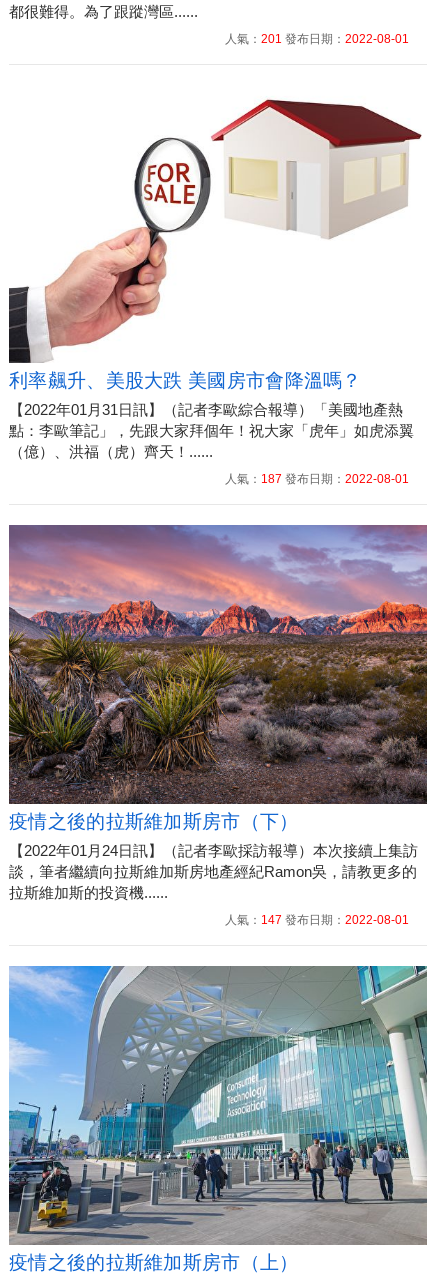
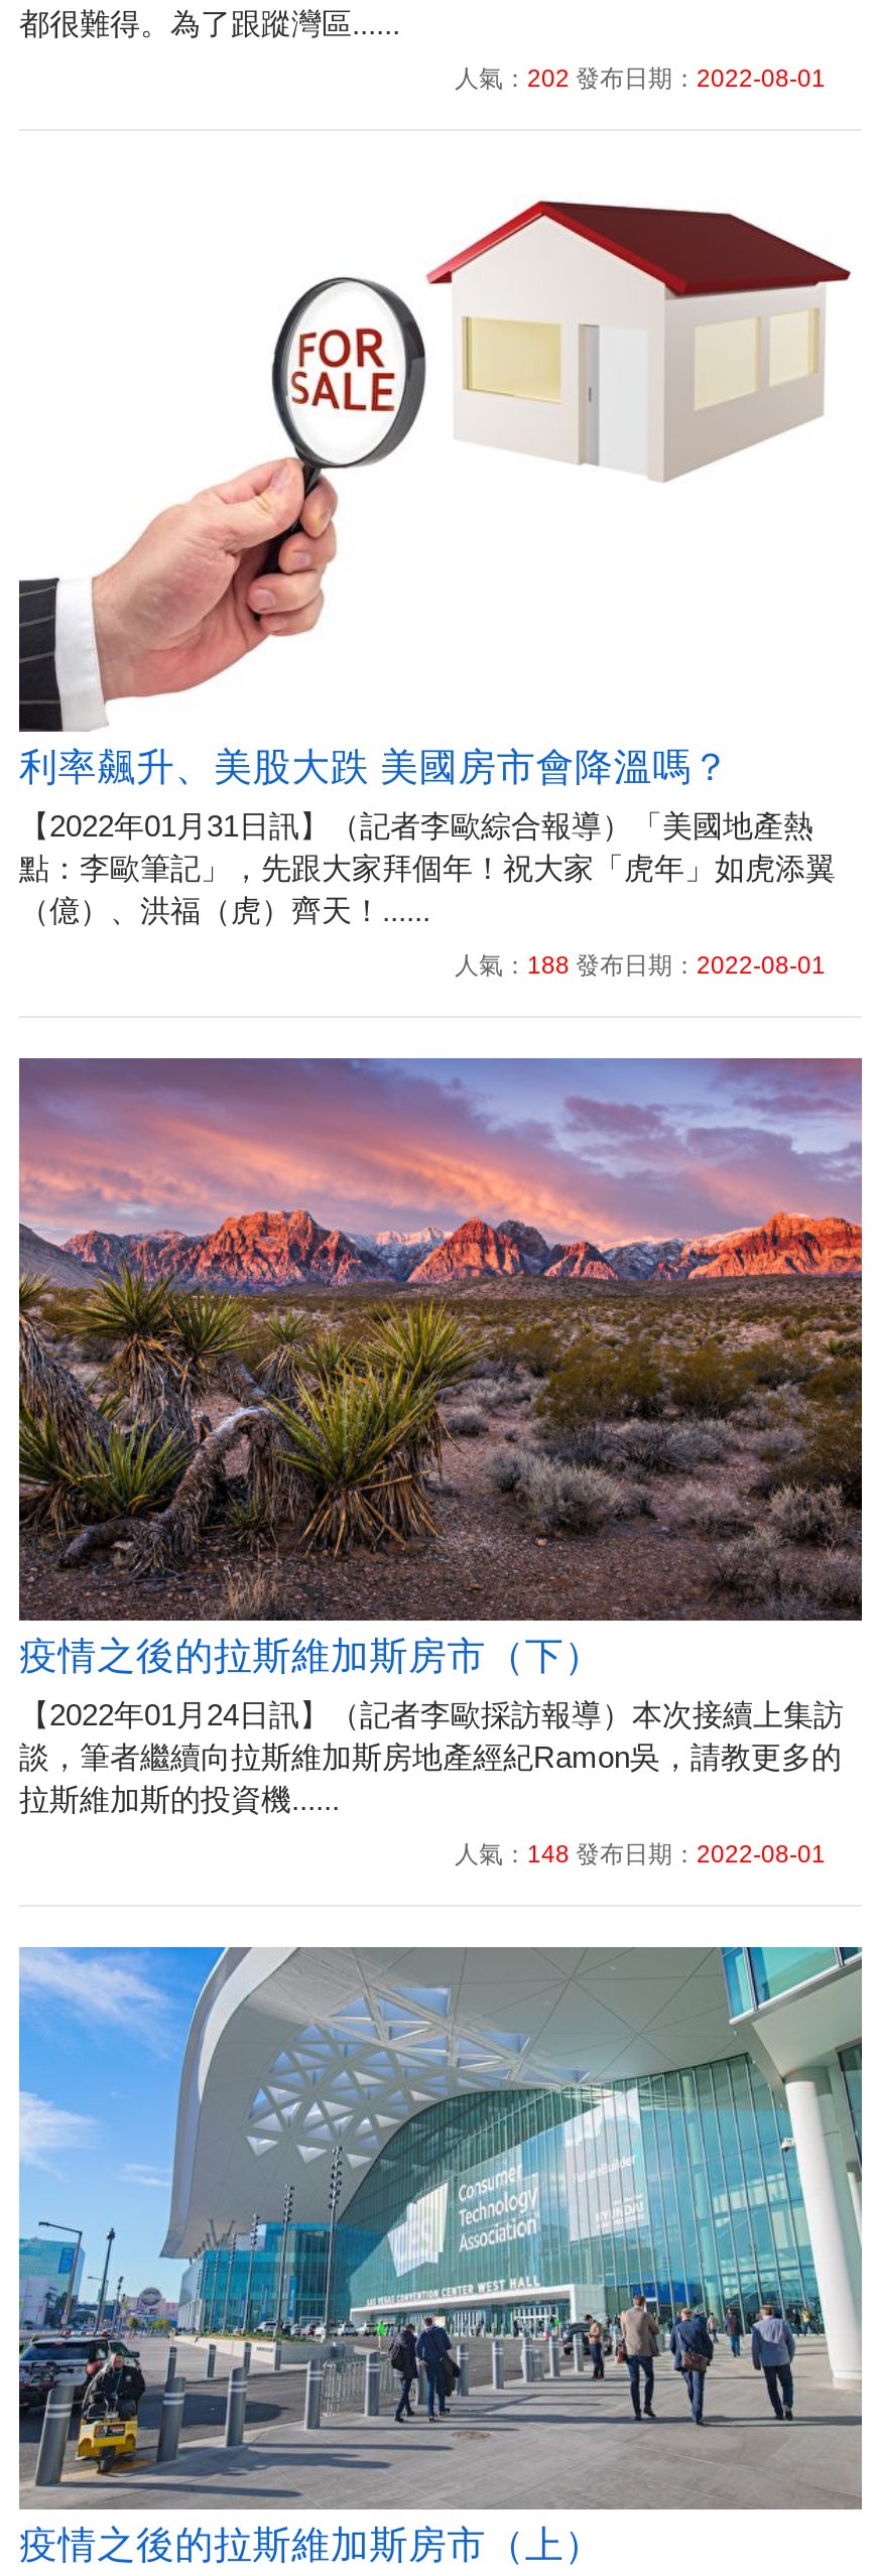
[225,32,409,46] 人氣：201發布日期：2022-08-01 -> [455,64,826,92] 人氣：202發布日期：2022-08-01
[225,472,409,486] 人氣：187發布日期：2022-08-01 -> [455,952,826,980] 人氣：188發布日期：2022-08-01
[225,913,409,927] 人氣：147發布日期：2022-08-01 -> [455,1840,826,1868] 人氣：148發布日期：2022-08-01

